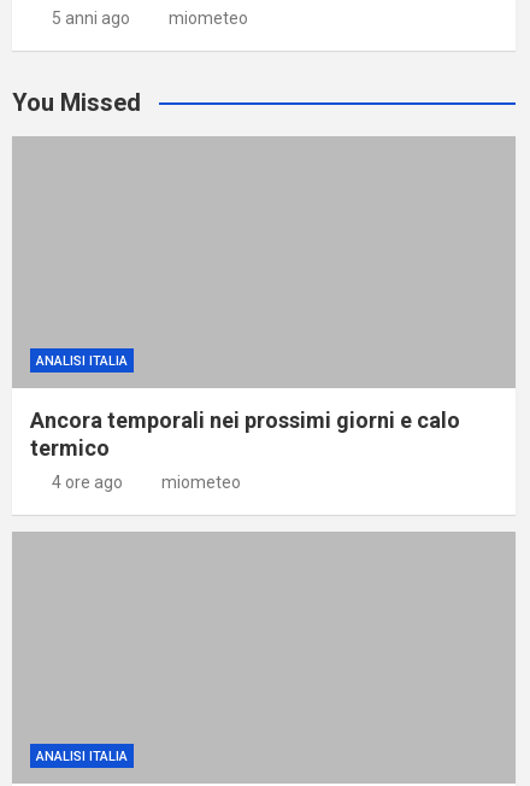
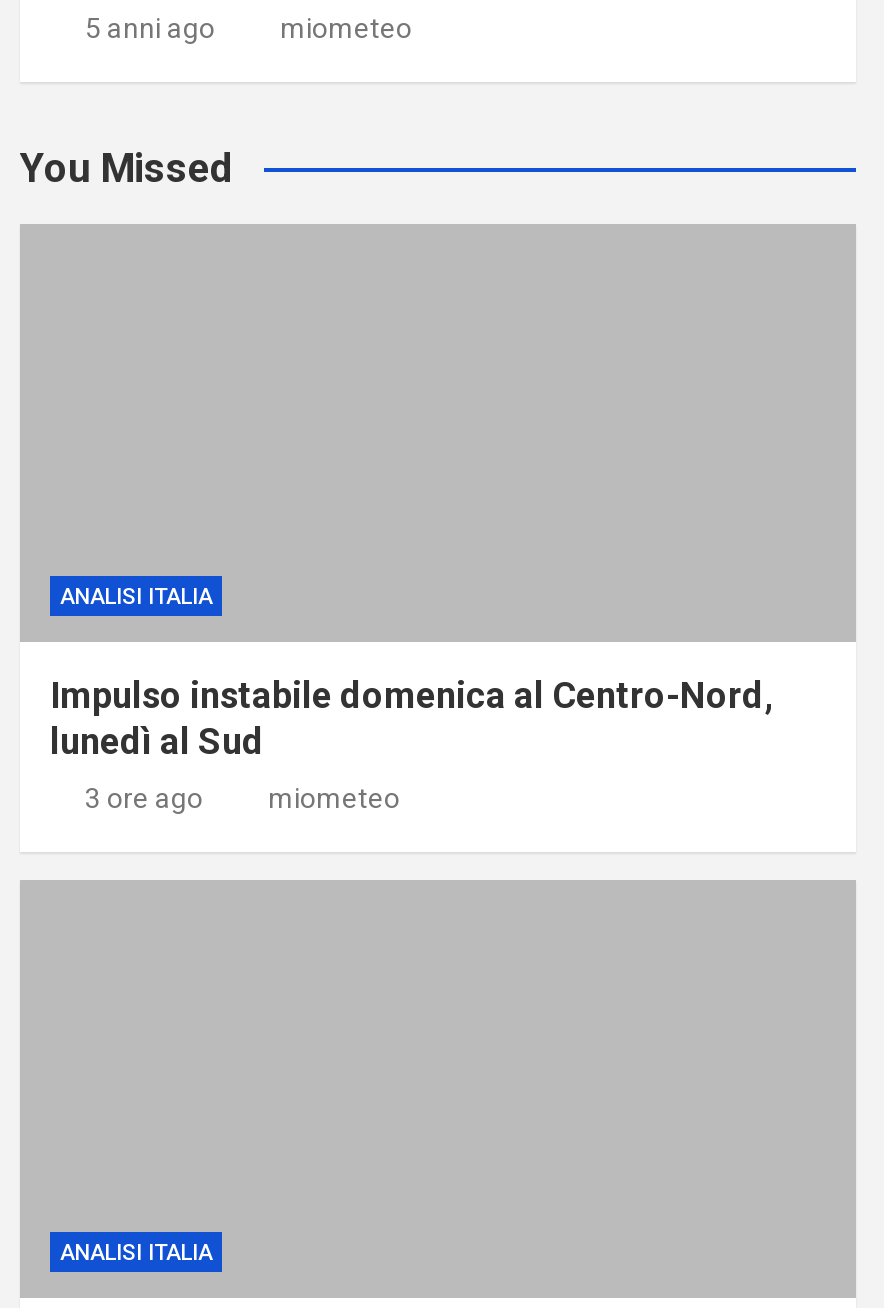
[30,407,460,460] Ancora temporali nei prossimi giorni e calo | termico -> [50,673,774,761] Impulso instabile domenica al Centro-Nord, | lunedì al Sud
[51,472,122,491] 4 ore ago -> [85,781,203,813] 3 ore ago

